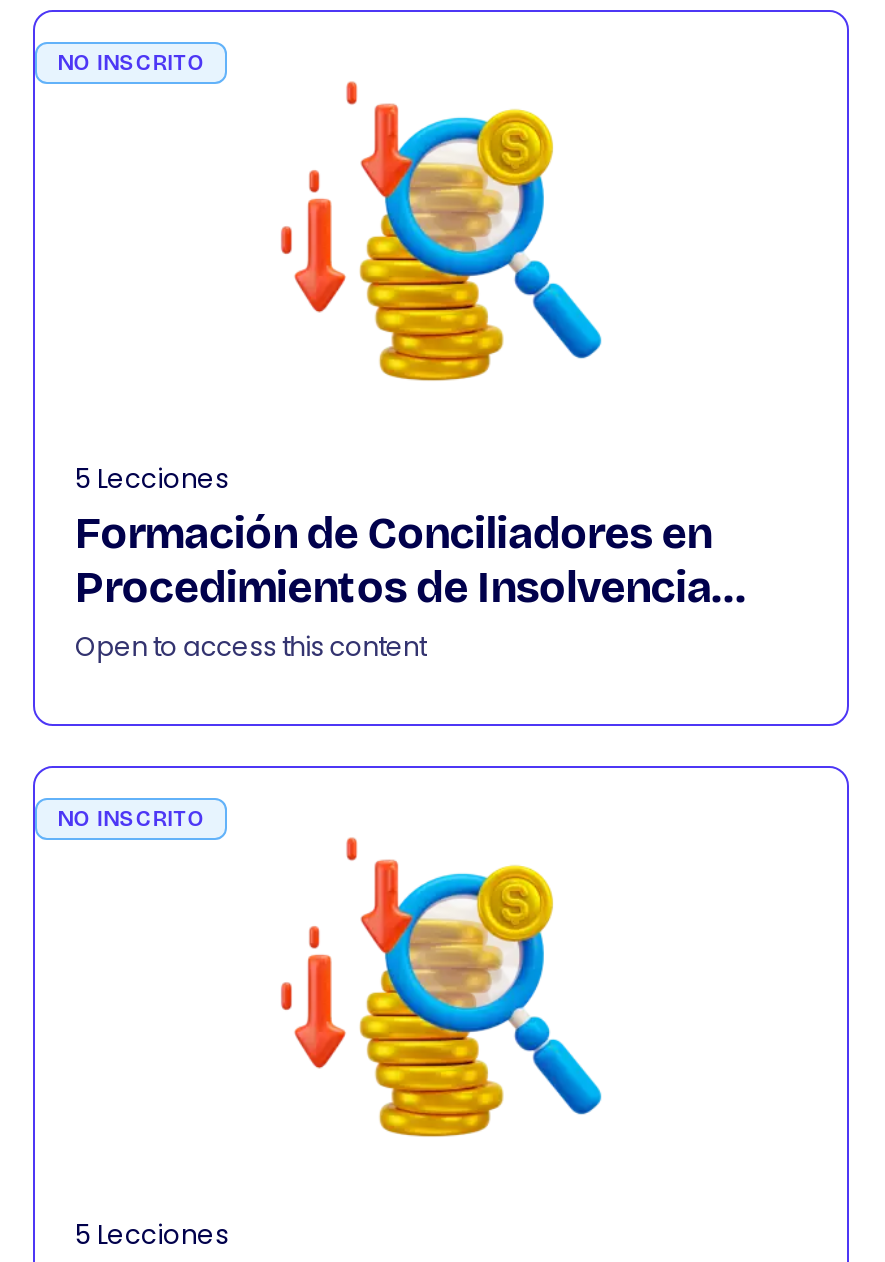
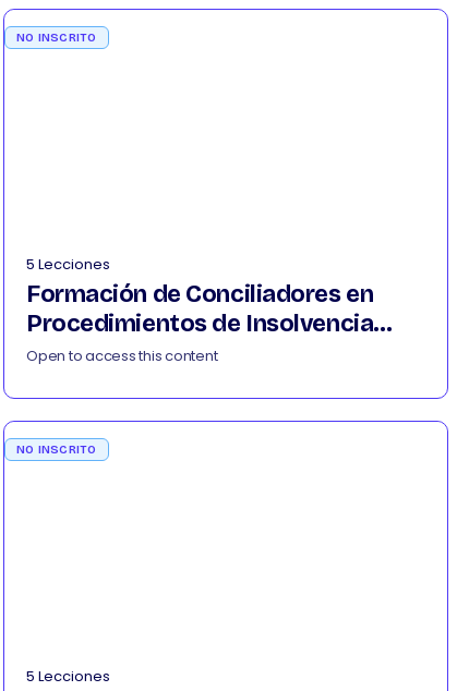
[279,80,603,382] [image] -> none
[279,836,603,1138] [image] -> none

